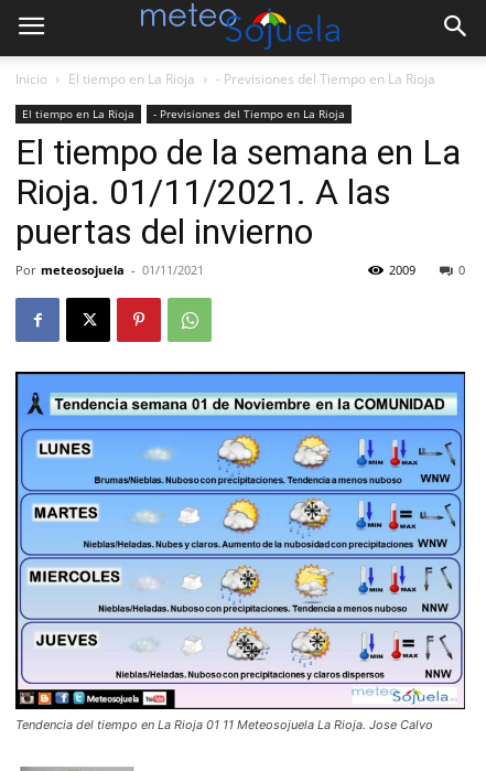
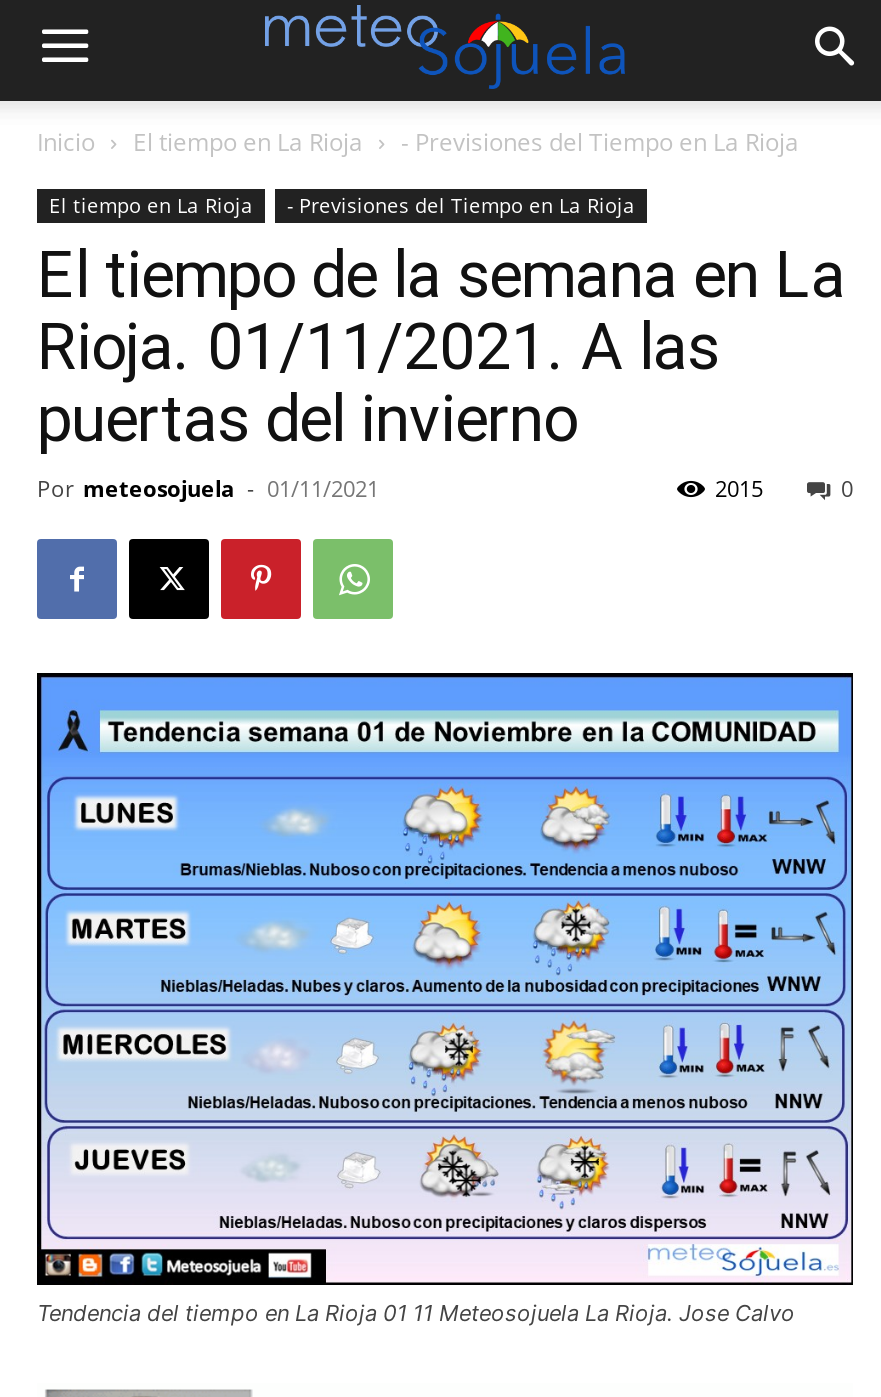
[389,261,415,278] 2009 -> [715,473,763,503] 2015

